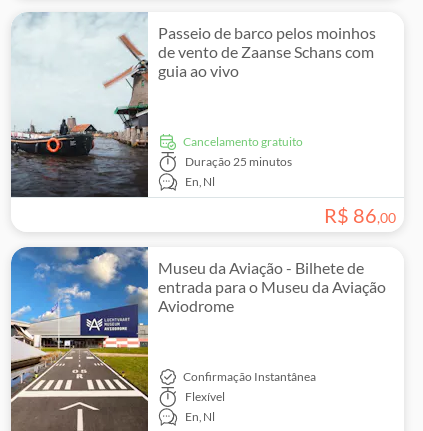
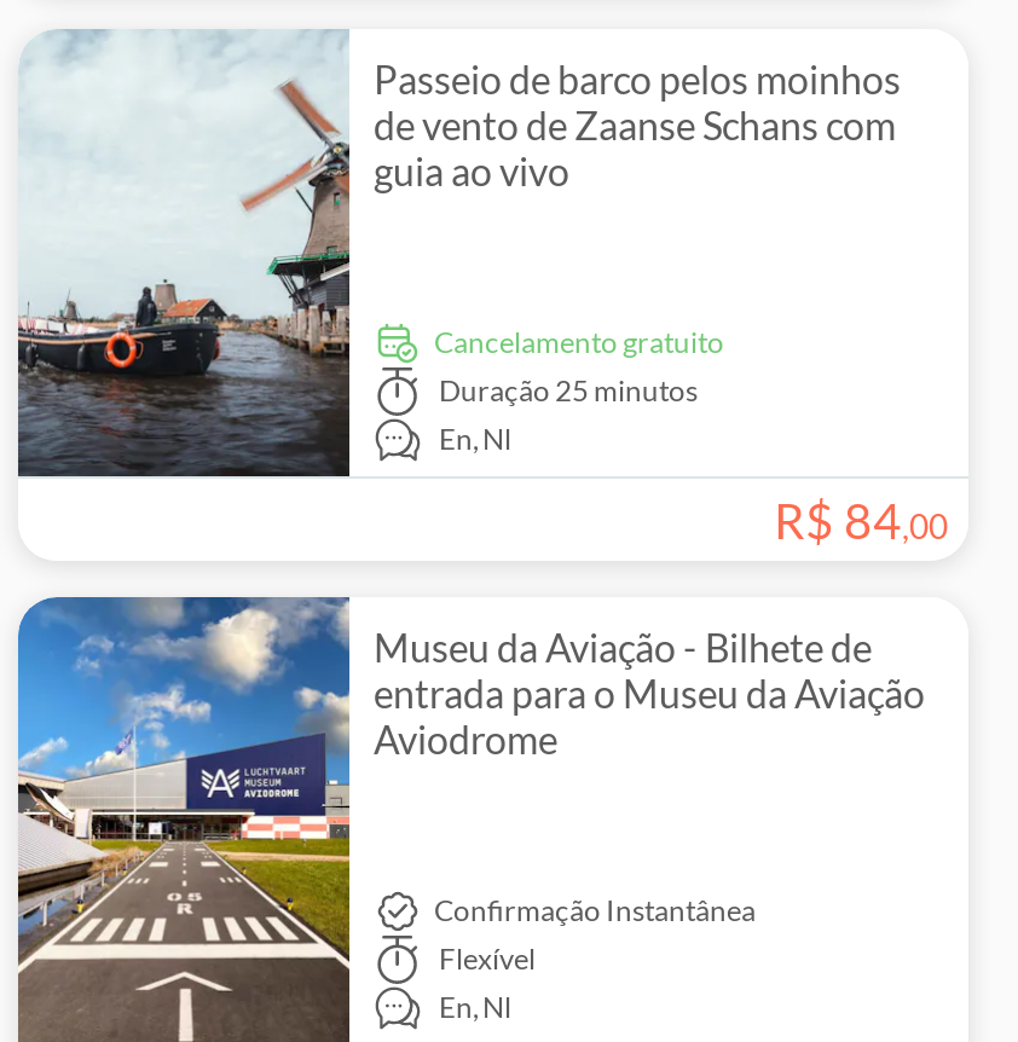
[323,202,395,226] R$ 86,00 -> [774,490,948,548] R$ 84,00

